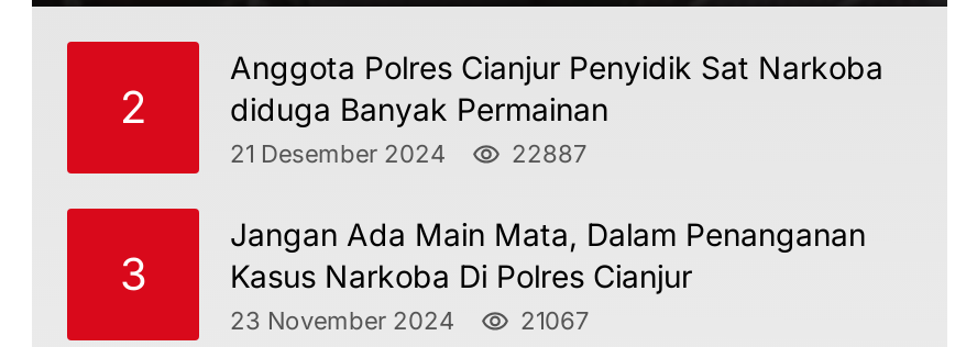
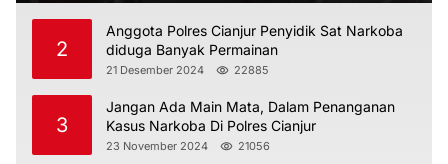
[512,139,586,170] 22887 -> [234,63,269,77] 22885
[520,306,589,337] 21067 -> [238,139,270,153] 21056

